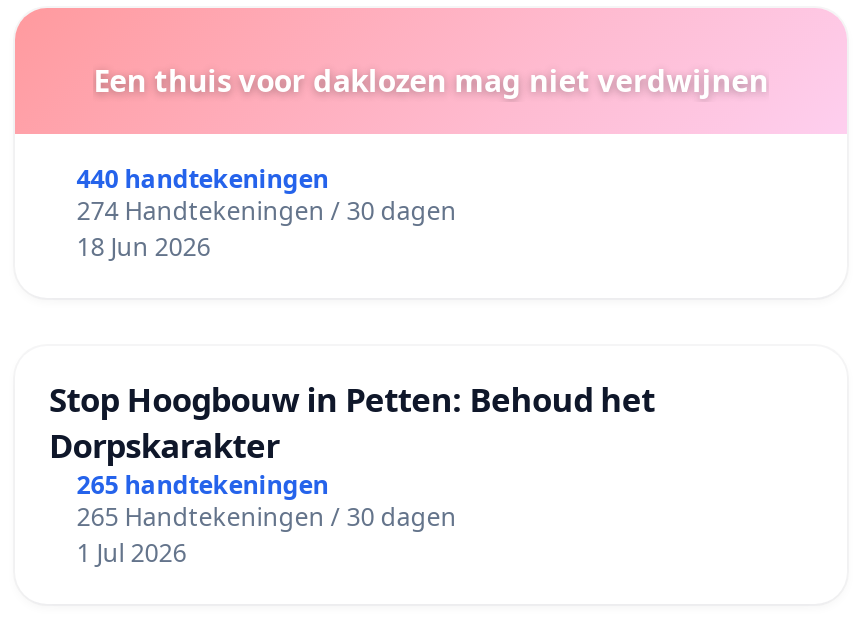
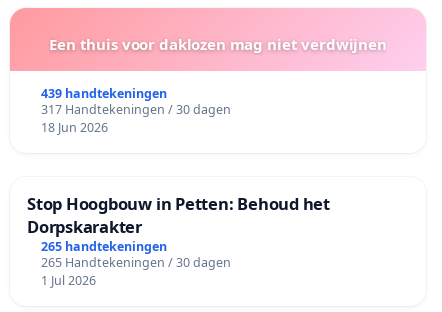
[77,161,329,195] 440 handtekeningen -> [41,85,167,102] 439 handtekeningen
[77,193,457,227] 274 Handtekeningen / 30 dagen -> [41,101,231,118] 317 Handtekeningen / 30 dagen

